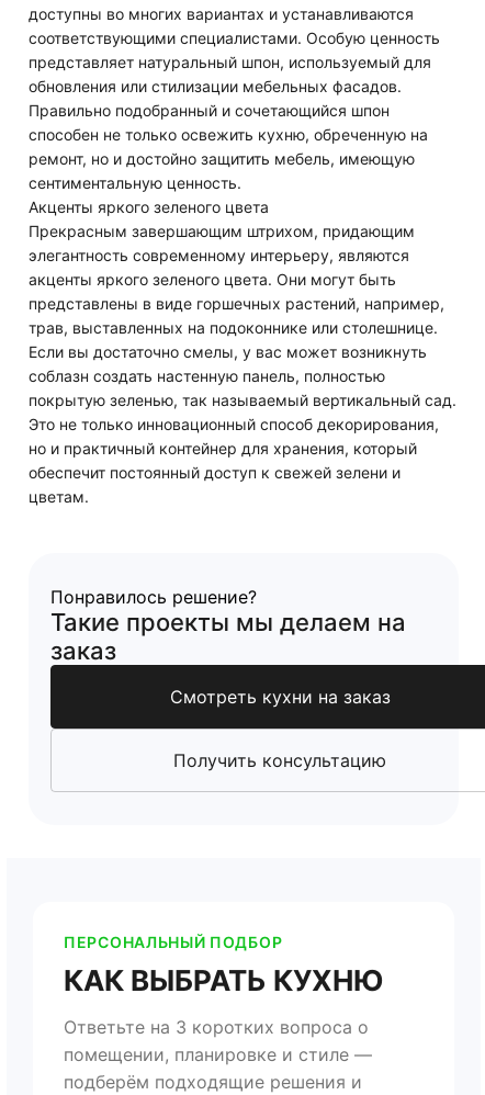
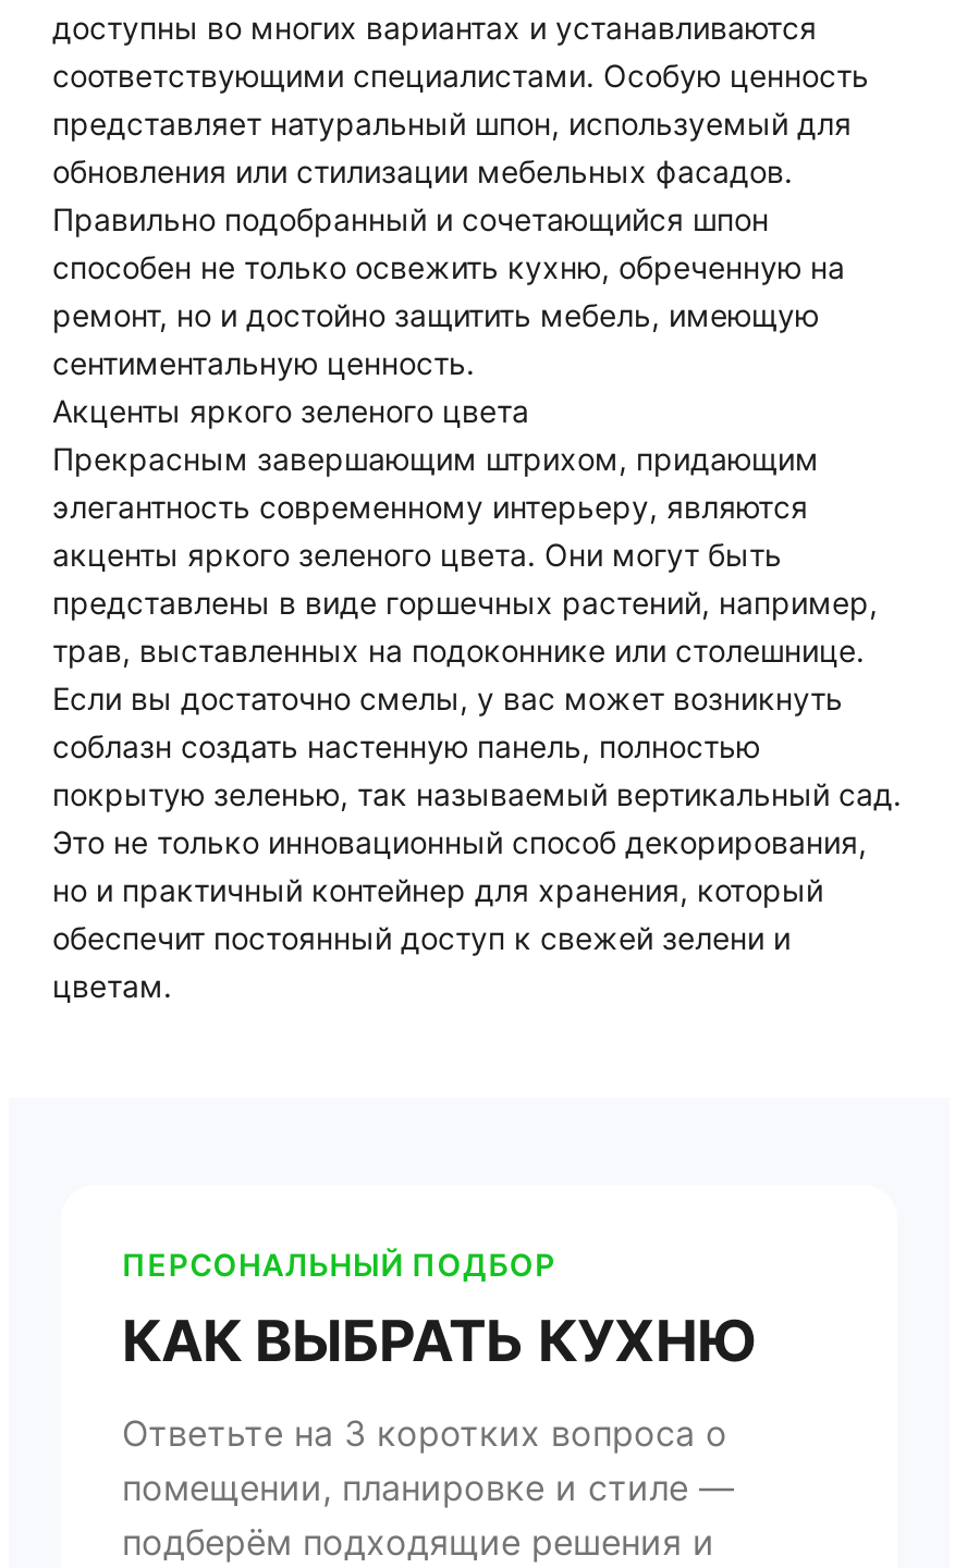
[50,585,406,771] Понравилось решение? | Такие проекты мы делаем на | заказ | Смотреть кухни на заказ | Получить консультацию -> none

